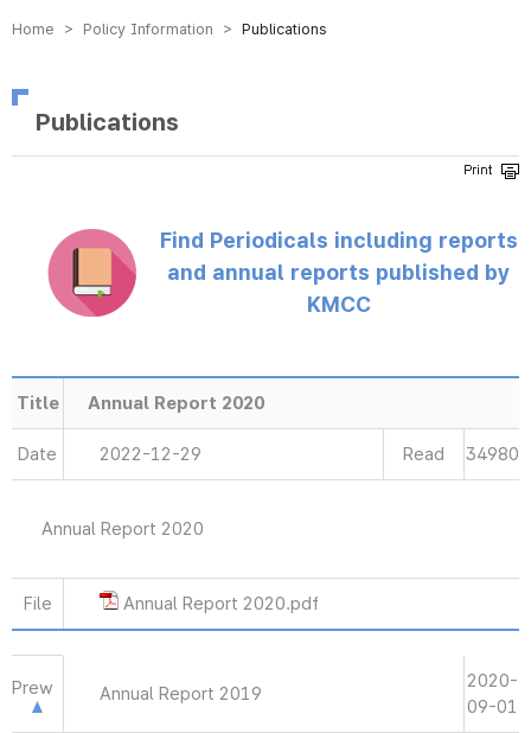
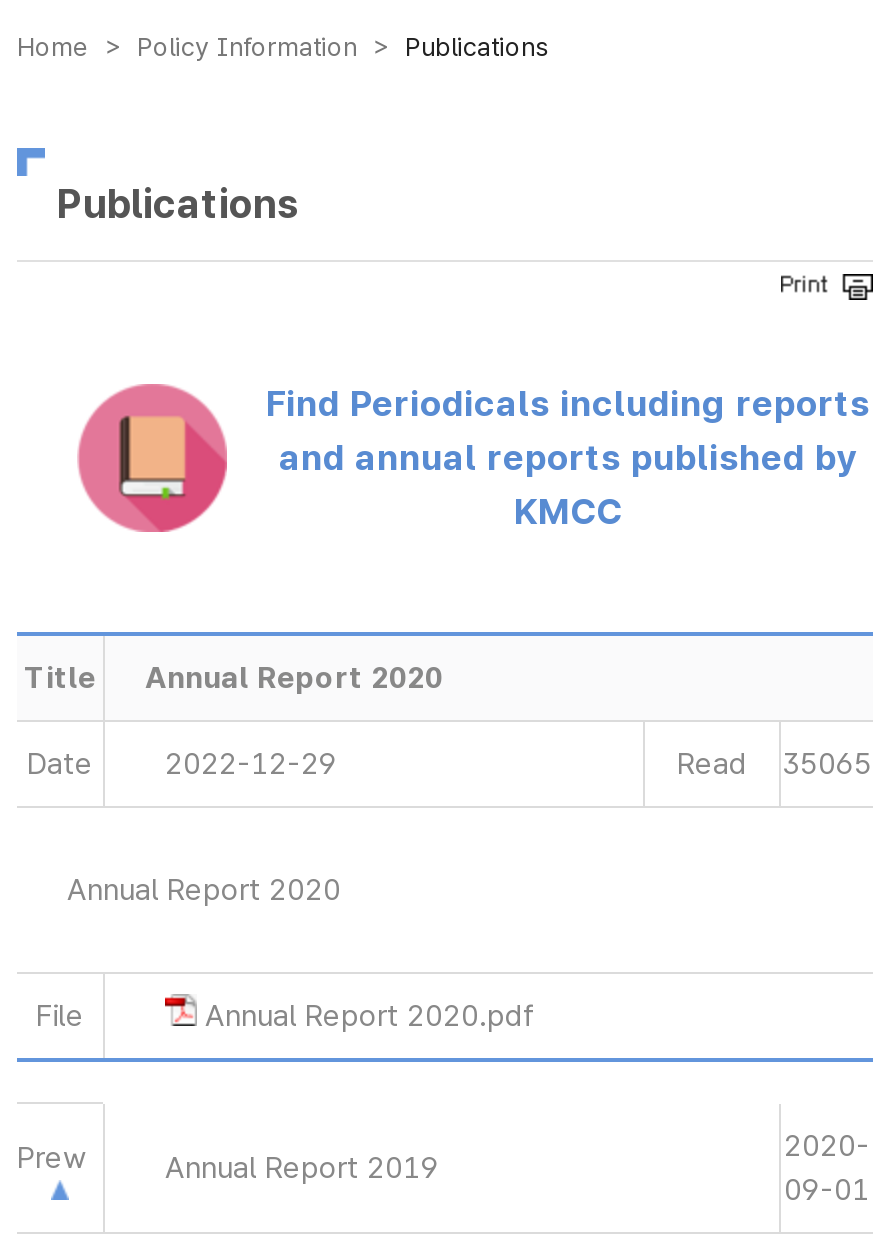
[403,444,519,465] Read 34980 -> [677,746,872,782] Read 35065

